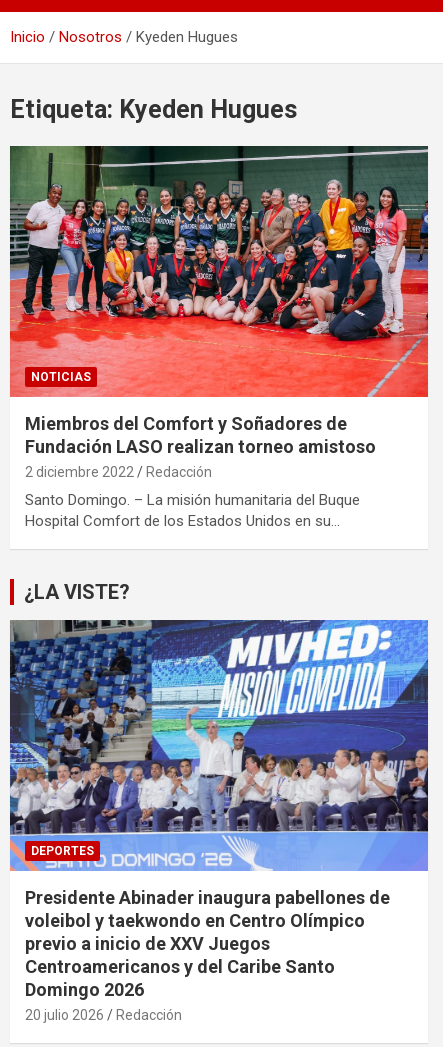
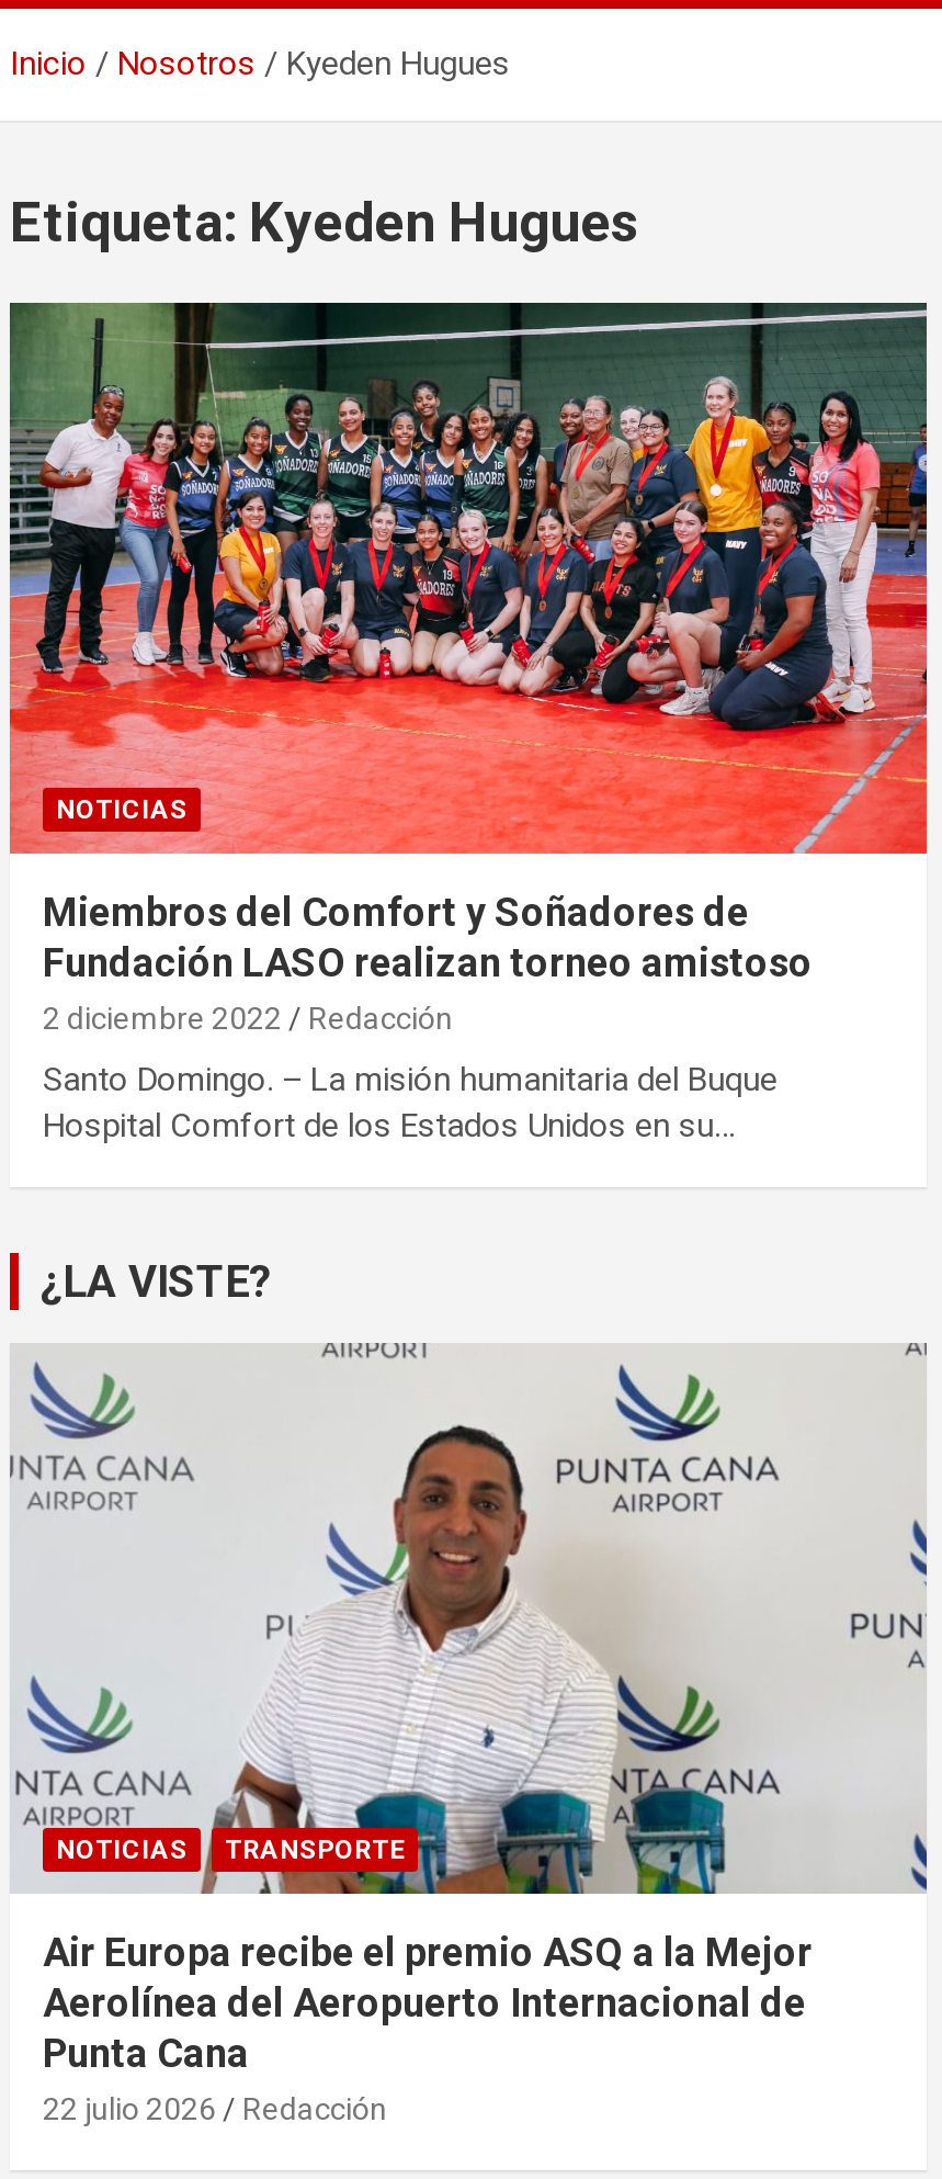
[9,619,429,872] [image] | DEPORTES -> [10,1343,929,1894] [image] | NOTICIAS | TRANSPORTE
[25,887,390,1023] Presidente Abinader inaugura pabellones de | voleibol y taekwondo en Centro Olímpico | previo a inicio de XXV Juegos | Centroamericanos y del Caribe Santo | Domingo 2026 | 20 julio 2026 -> [43,1929,813,2126] Air Europa recibe el premio ASQ a la Mejor | Aerolínea del Aeropuerto Internacional de | Punta Cana | 22 julio 2026

